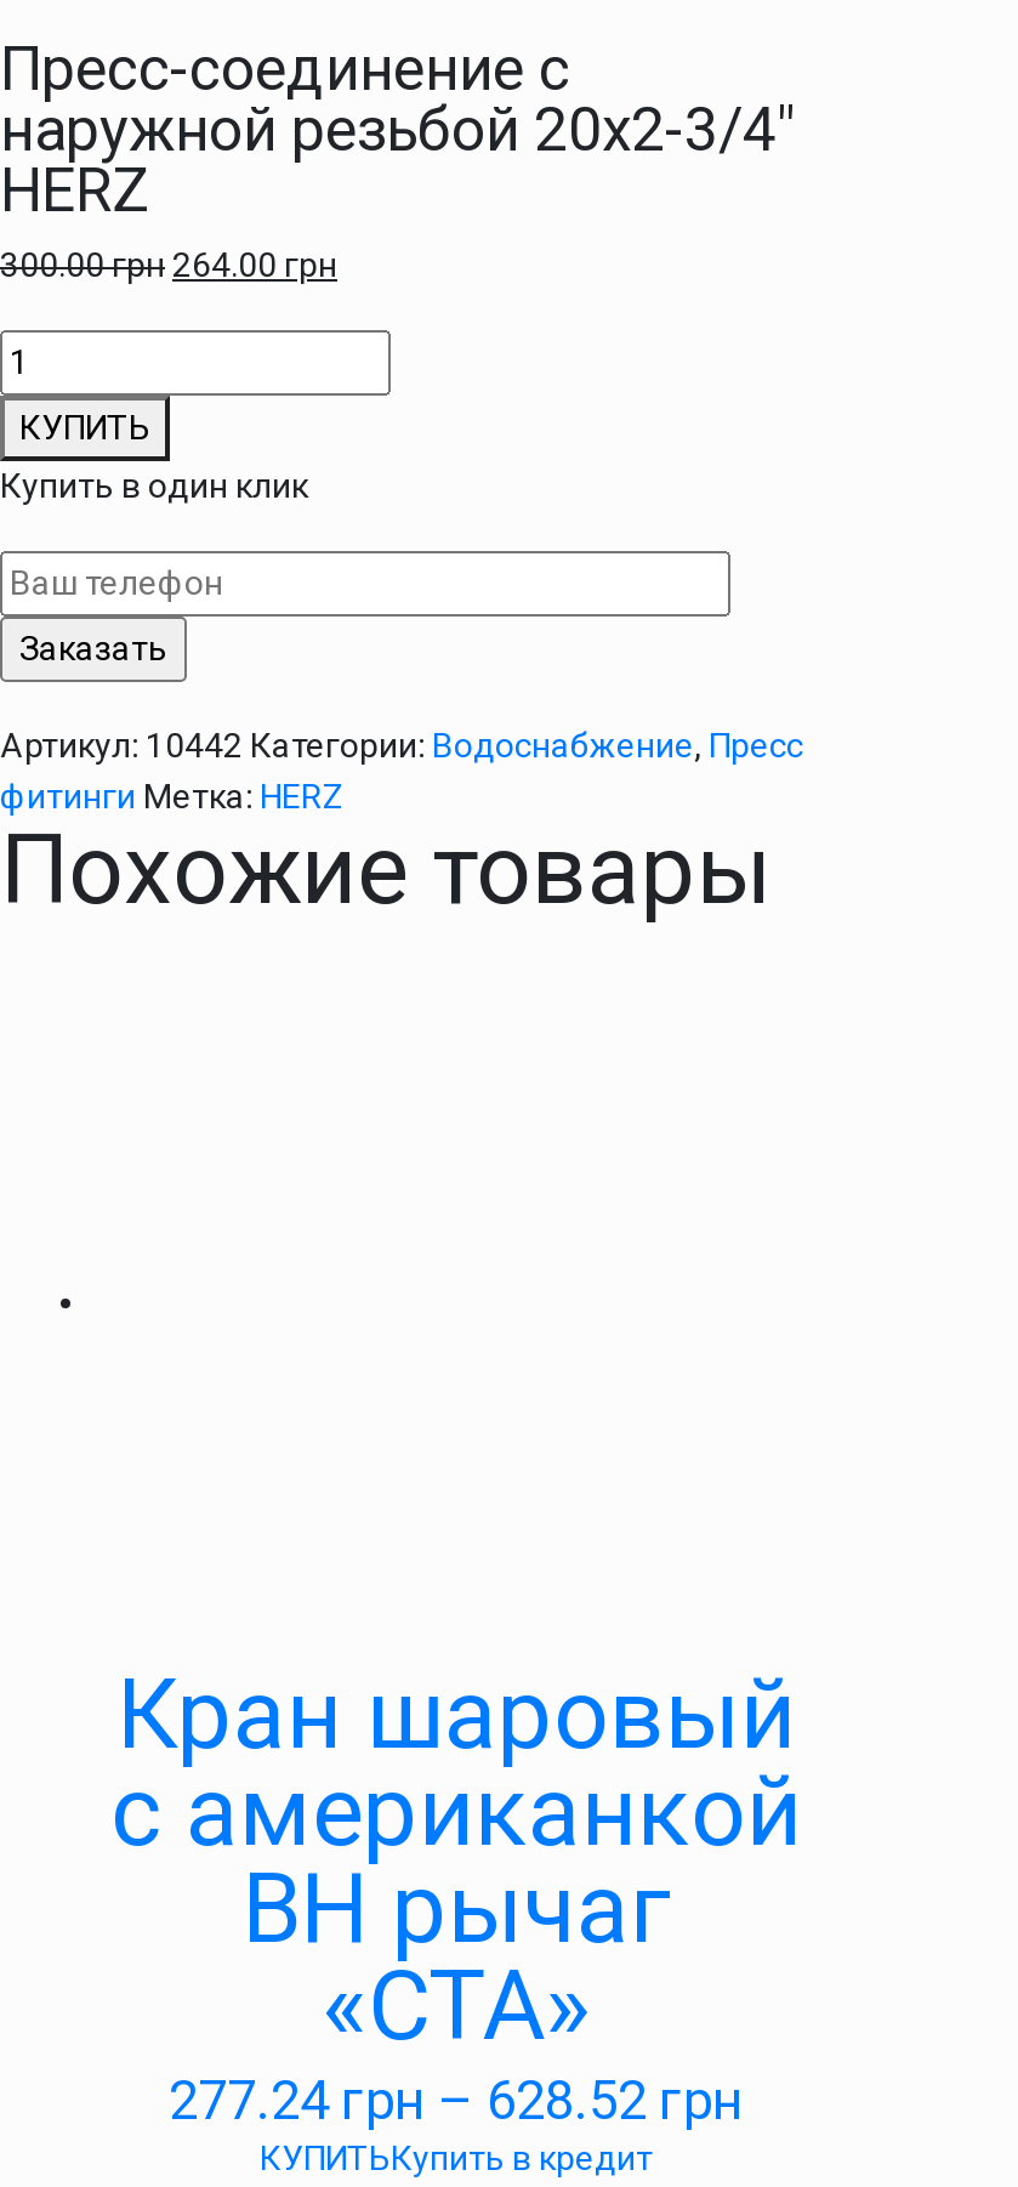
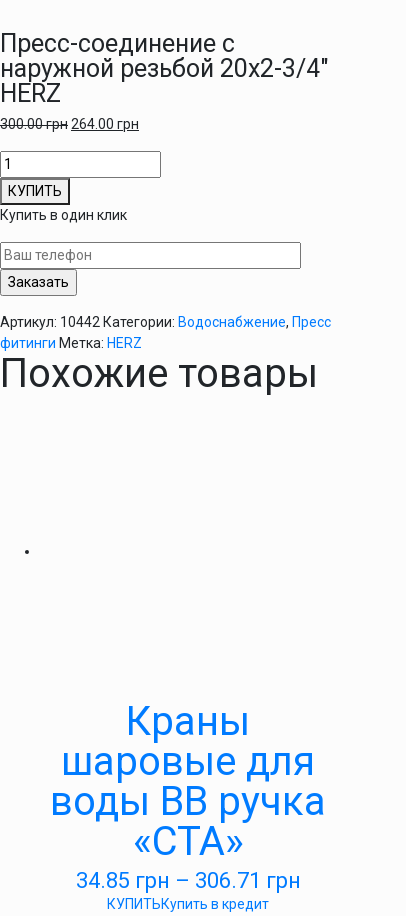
[110,1658,802,1966] Кран шаровый | с американкой | ВН рычаг -> [50,698,326,825] Краны | шаровые для | воды ВВ ручка
[169,2070,744,2131] 277.24 грн – 628.52 грн -> [75,868,300,893] 34.85 грн – 306.71 грн

